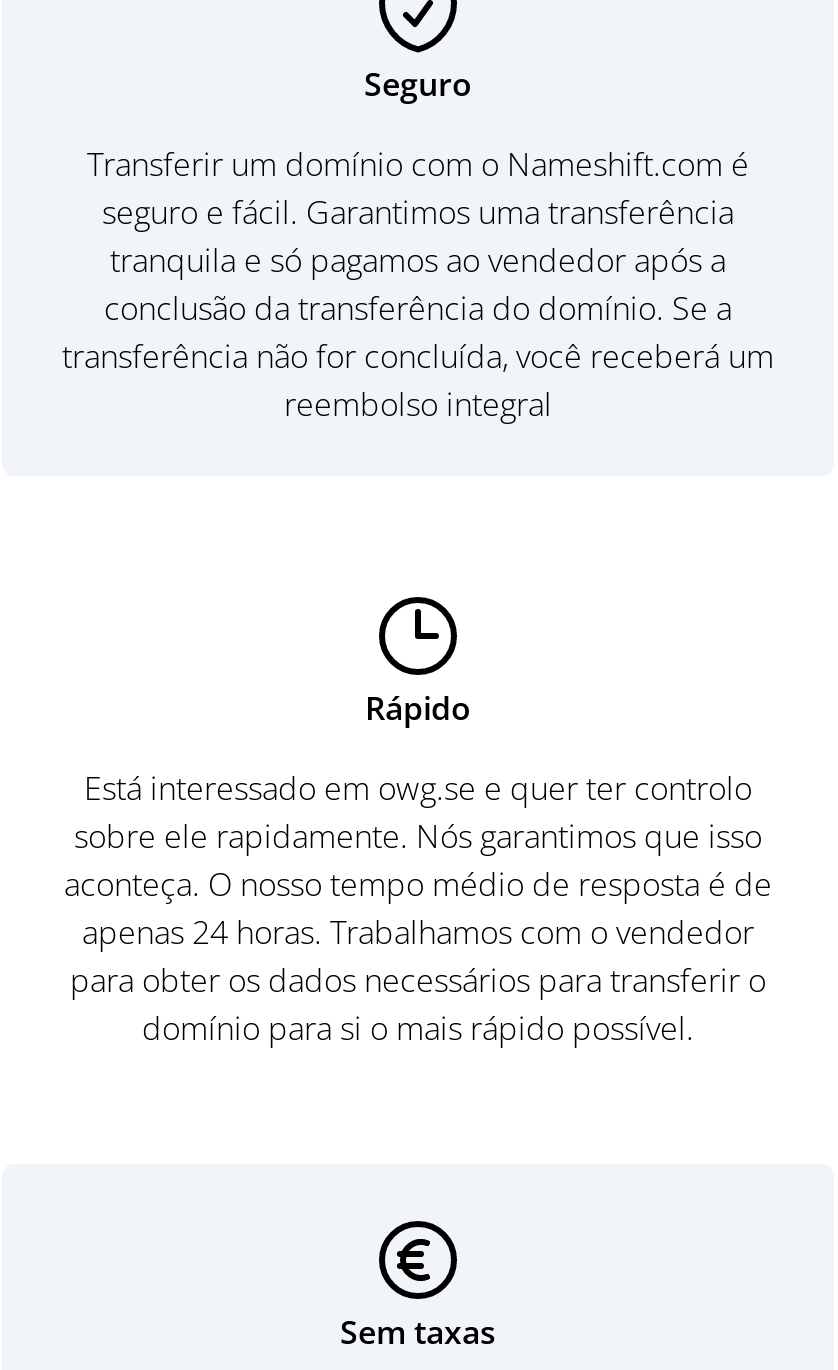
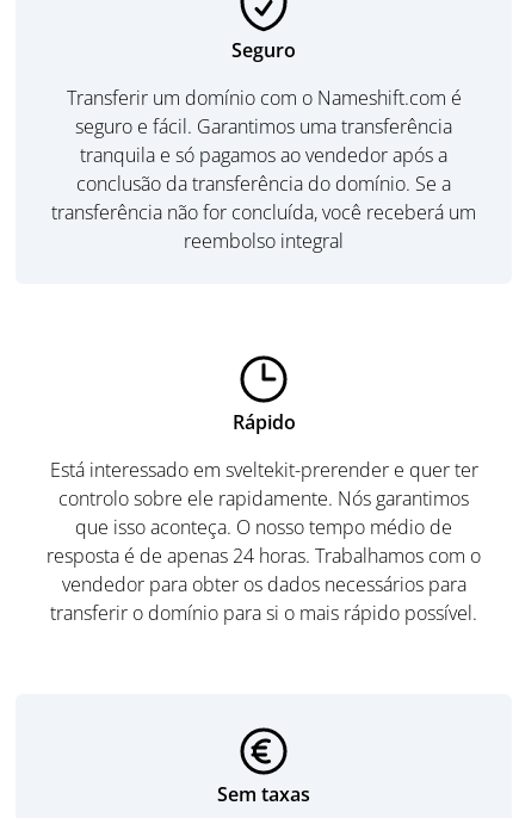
[64,766,772,1050] Está interessado em owg.se e quer ter controlo | sobre ele rapidamente. Nós garantimos que isso | aconteça. O nosso tempo médio de resposta é de | apenas 24 horas. Trabalhamos com o vendedor | para obter os dados necessários para transferir o | domínio para si o mais rápido possível. -> [47,457,481,626] Está interessado em sveltekit-prerender e quer ter | controlo sobre ele rapidamente. Nós garantimos | que isso aconteça. O nosso tempo médio de | resposta é de apenas 24 horas. Trabalhamos com o | vendedor para obter os dados necessários para | transferir o domínio para si o mais rápido possível.

